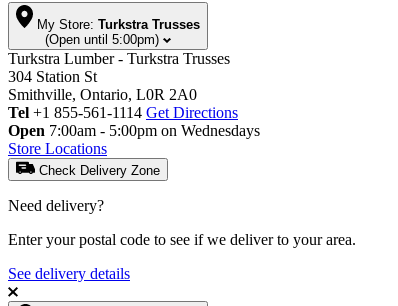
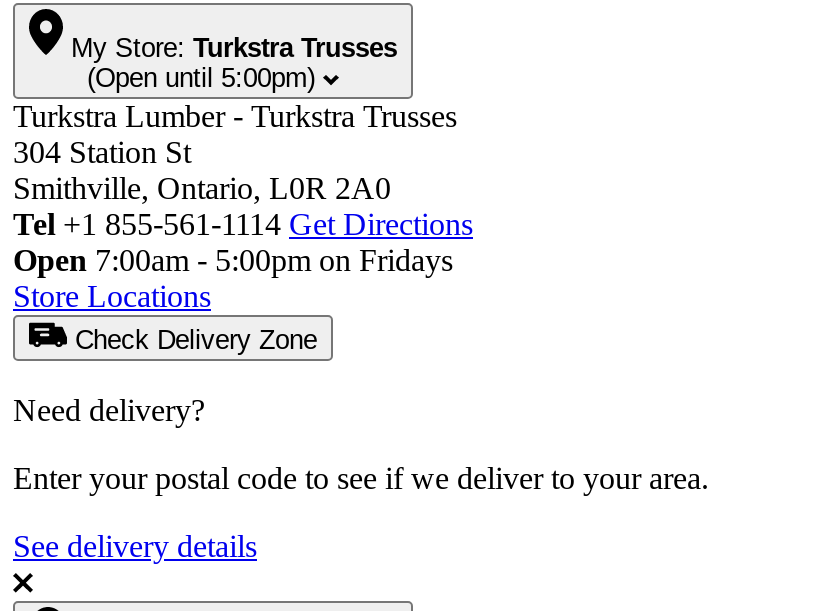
[8,122,260,139] Open 7:00am - 5:00pm on Wednesdays -> [13,243,453,277] Open 7:00am - 5:00pm on Fridays

